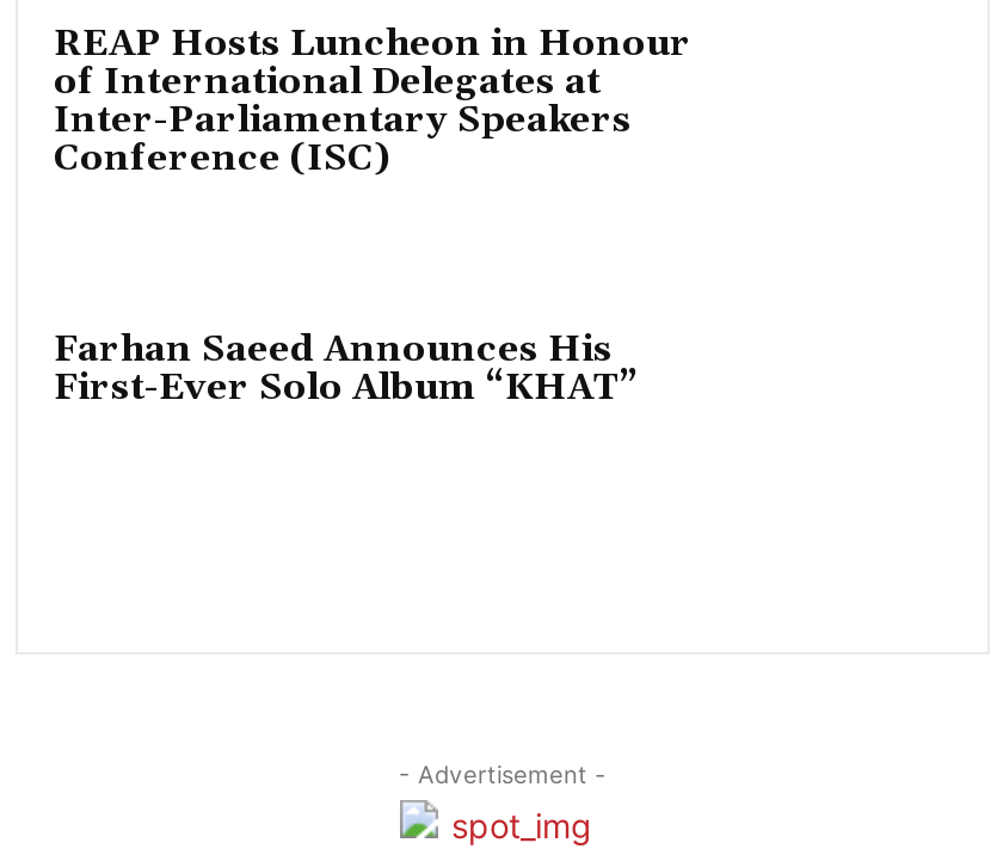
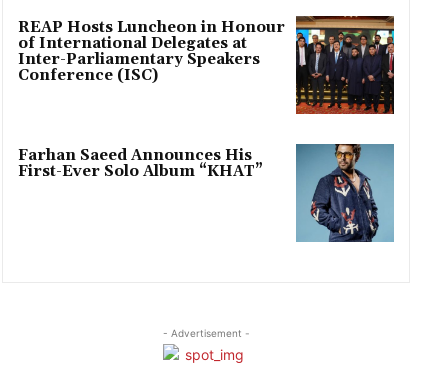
none -> [295,15,395,115] [image]
none -> [295,143,395,243] [image]

